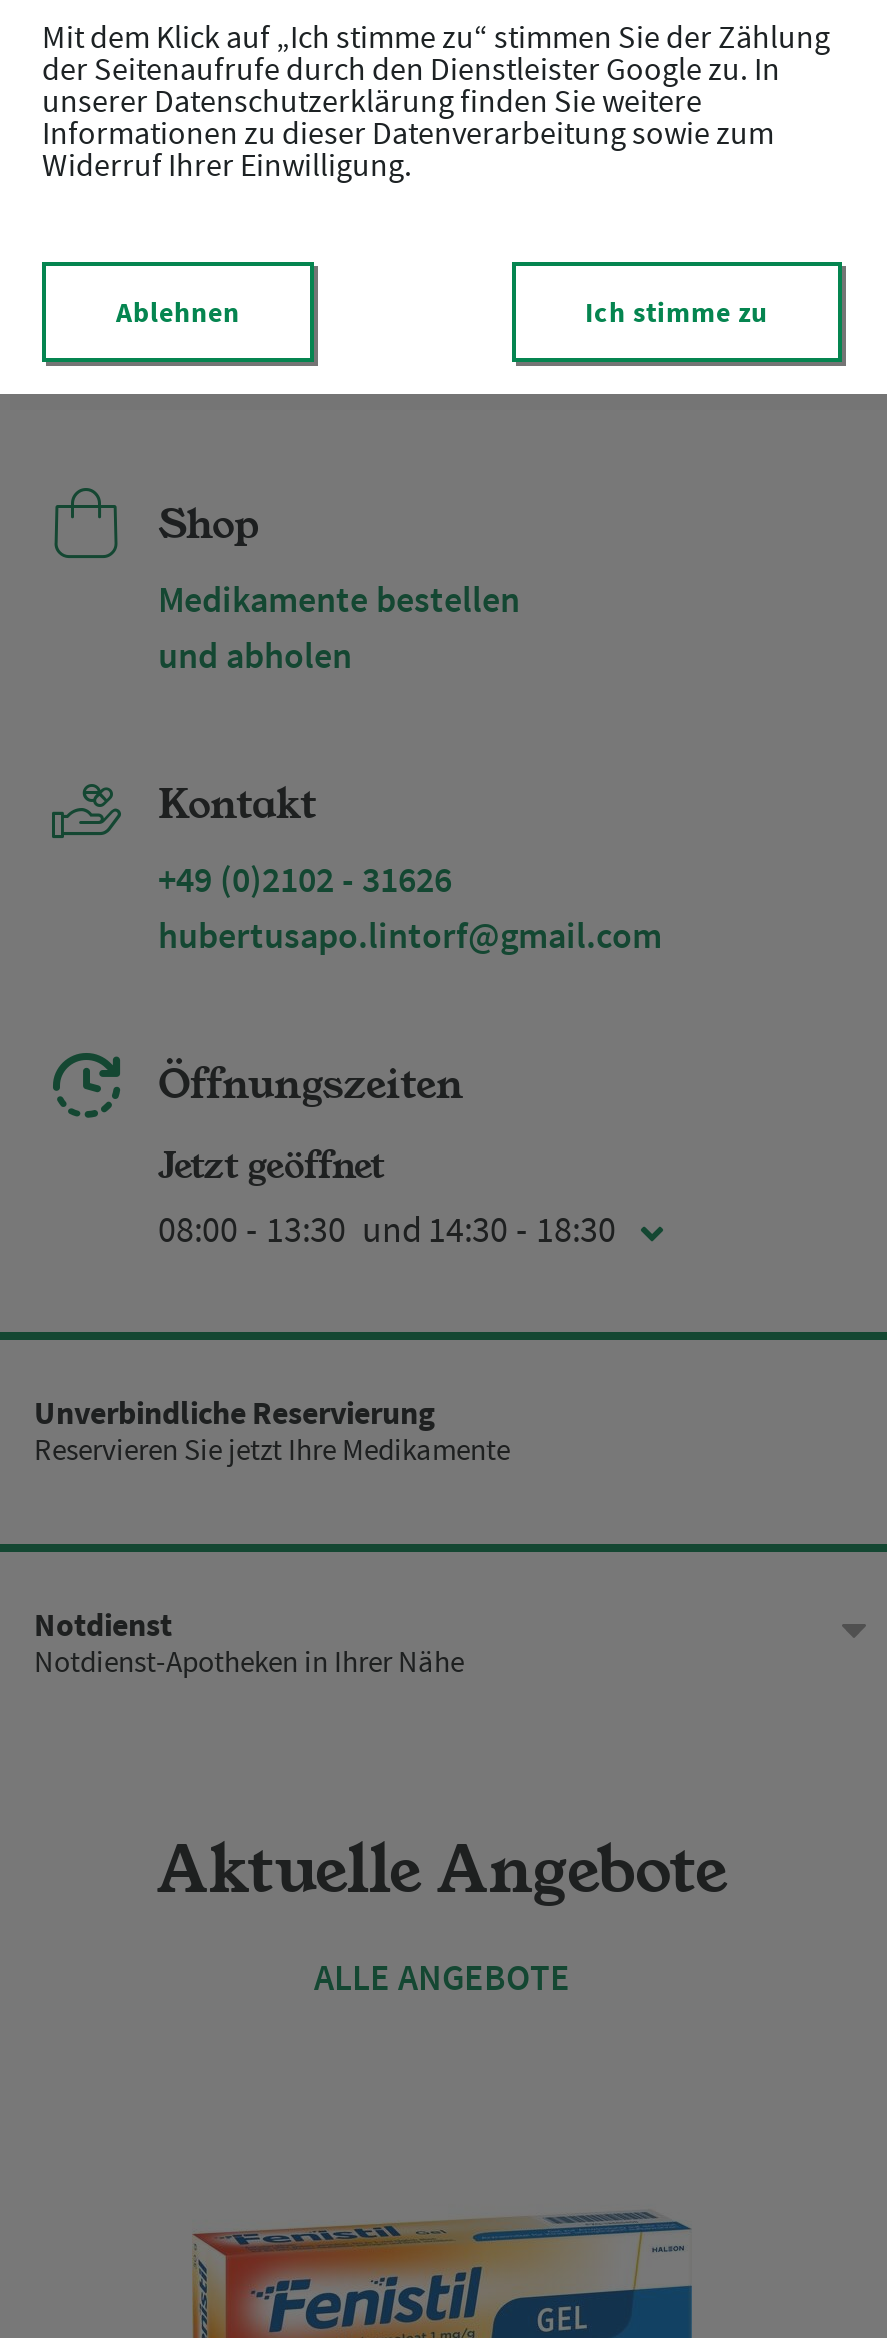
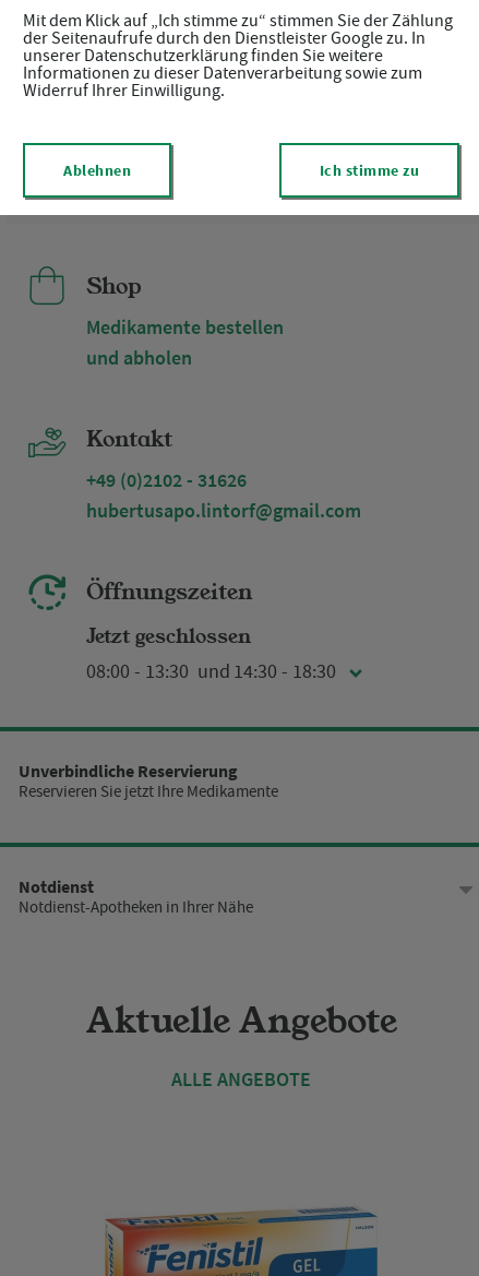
[158,1142,384,1186] Jetzt geöffnet -> [86,623,251,647] Jetzt geschlossen

